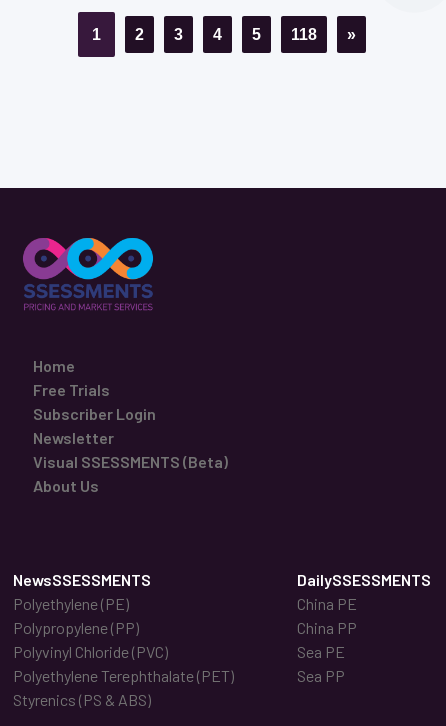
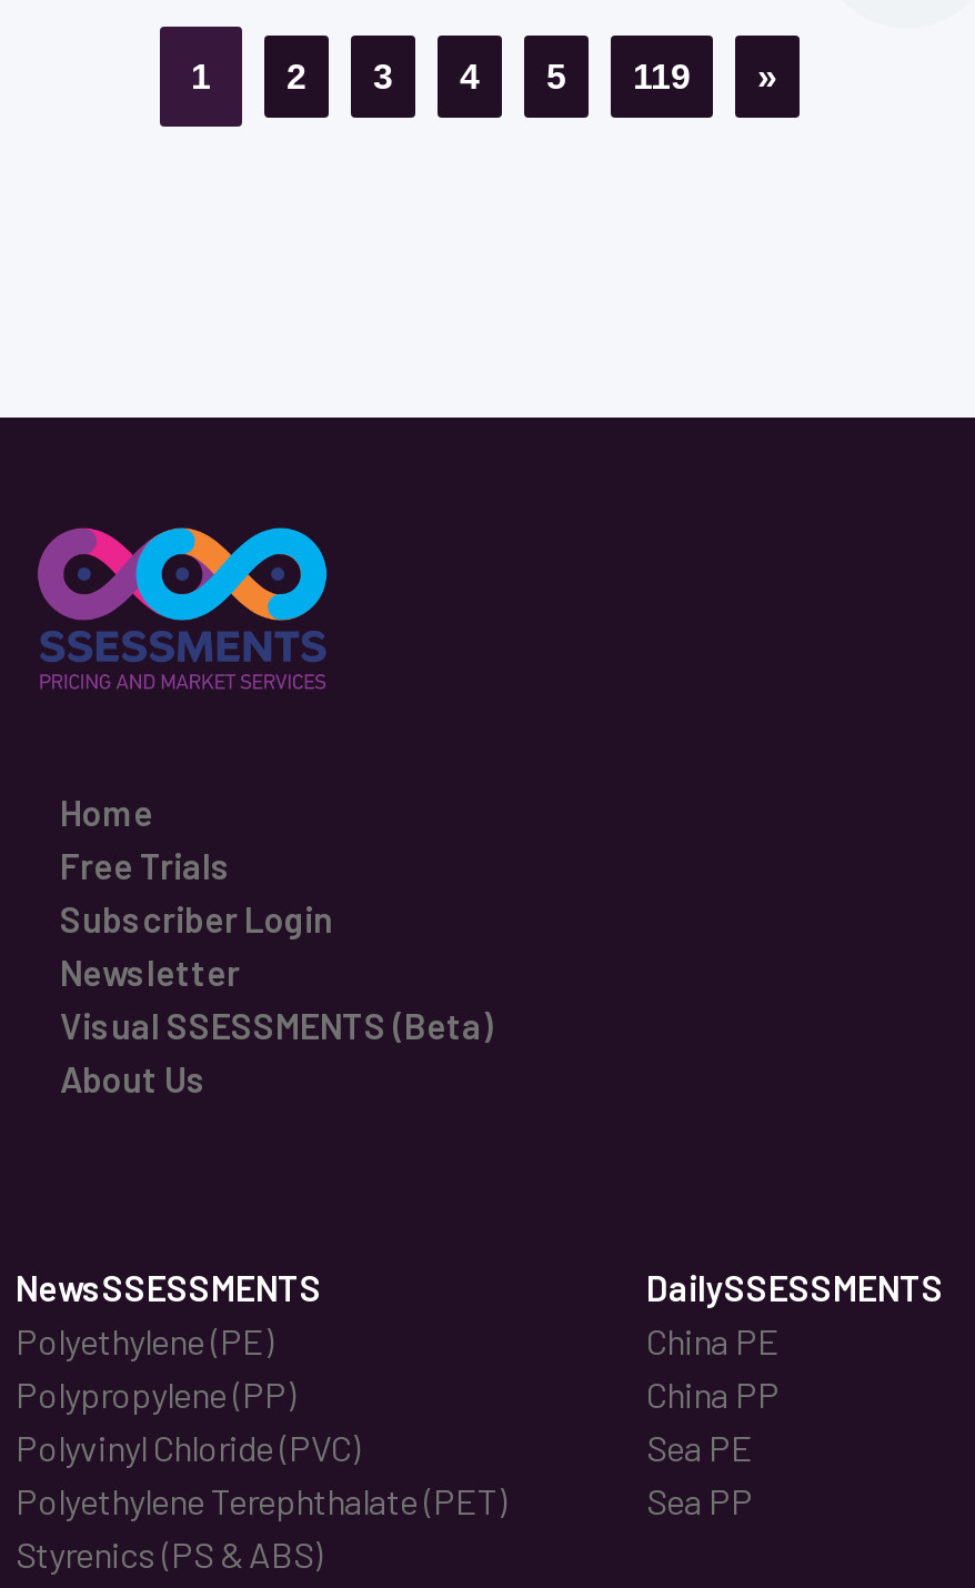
[291,26,317,43] 118 -> [633,58,691,96] 119

